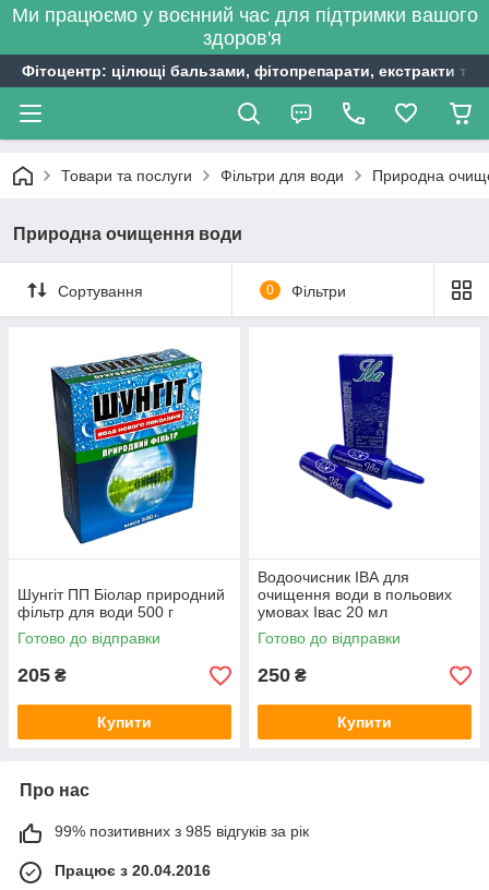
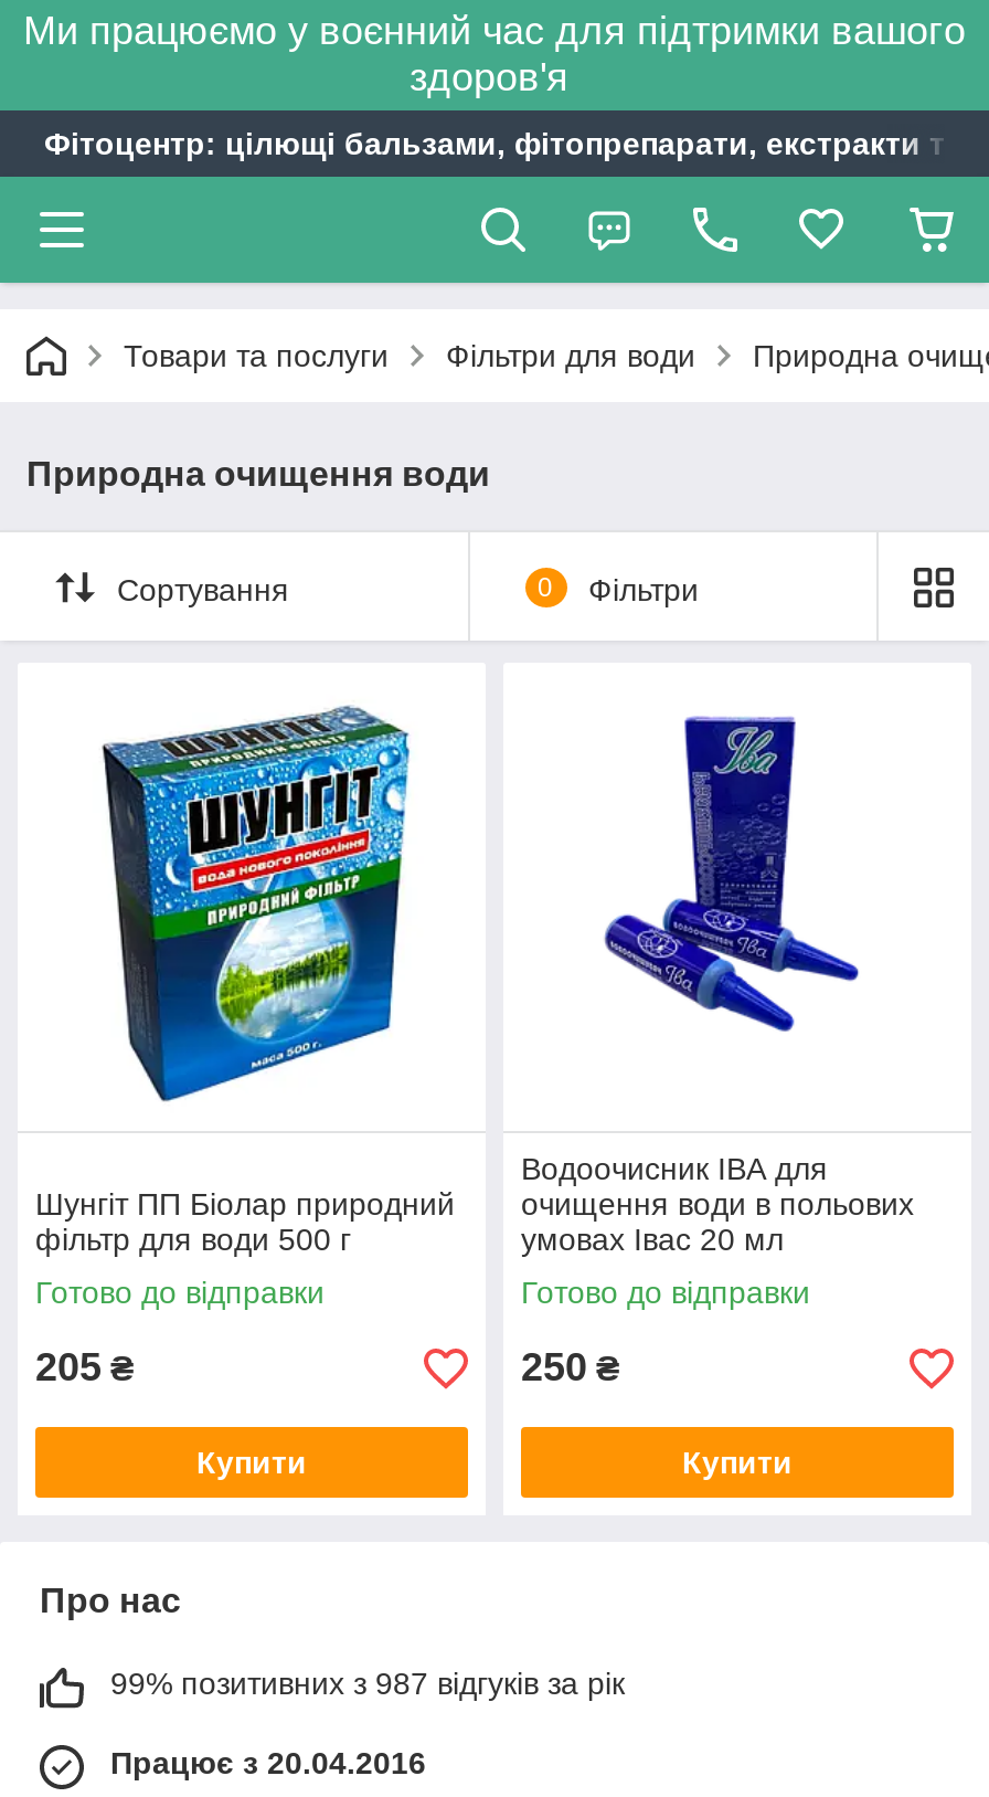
[55,822,309,840] 99% позитивних з 985 відгуків за рік -> [110,1666,625,1701] 99% позитивних з 987 відгуків за рік

